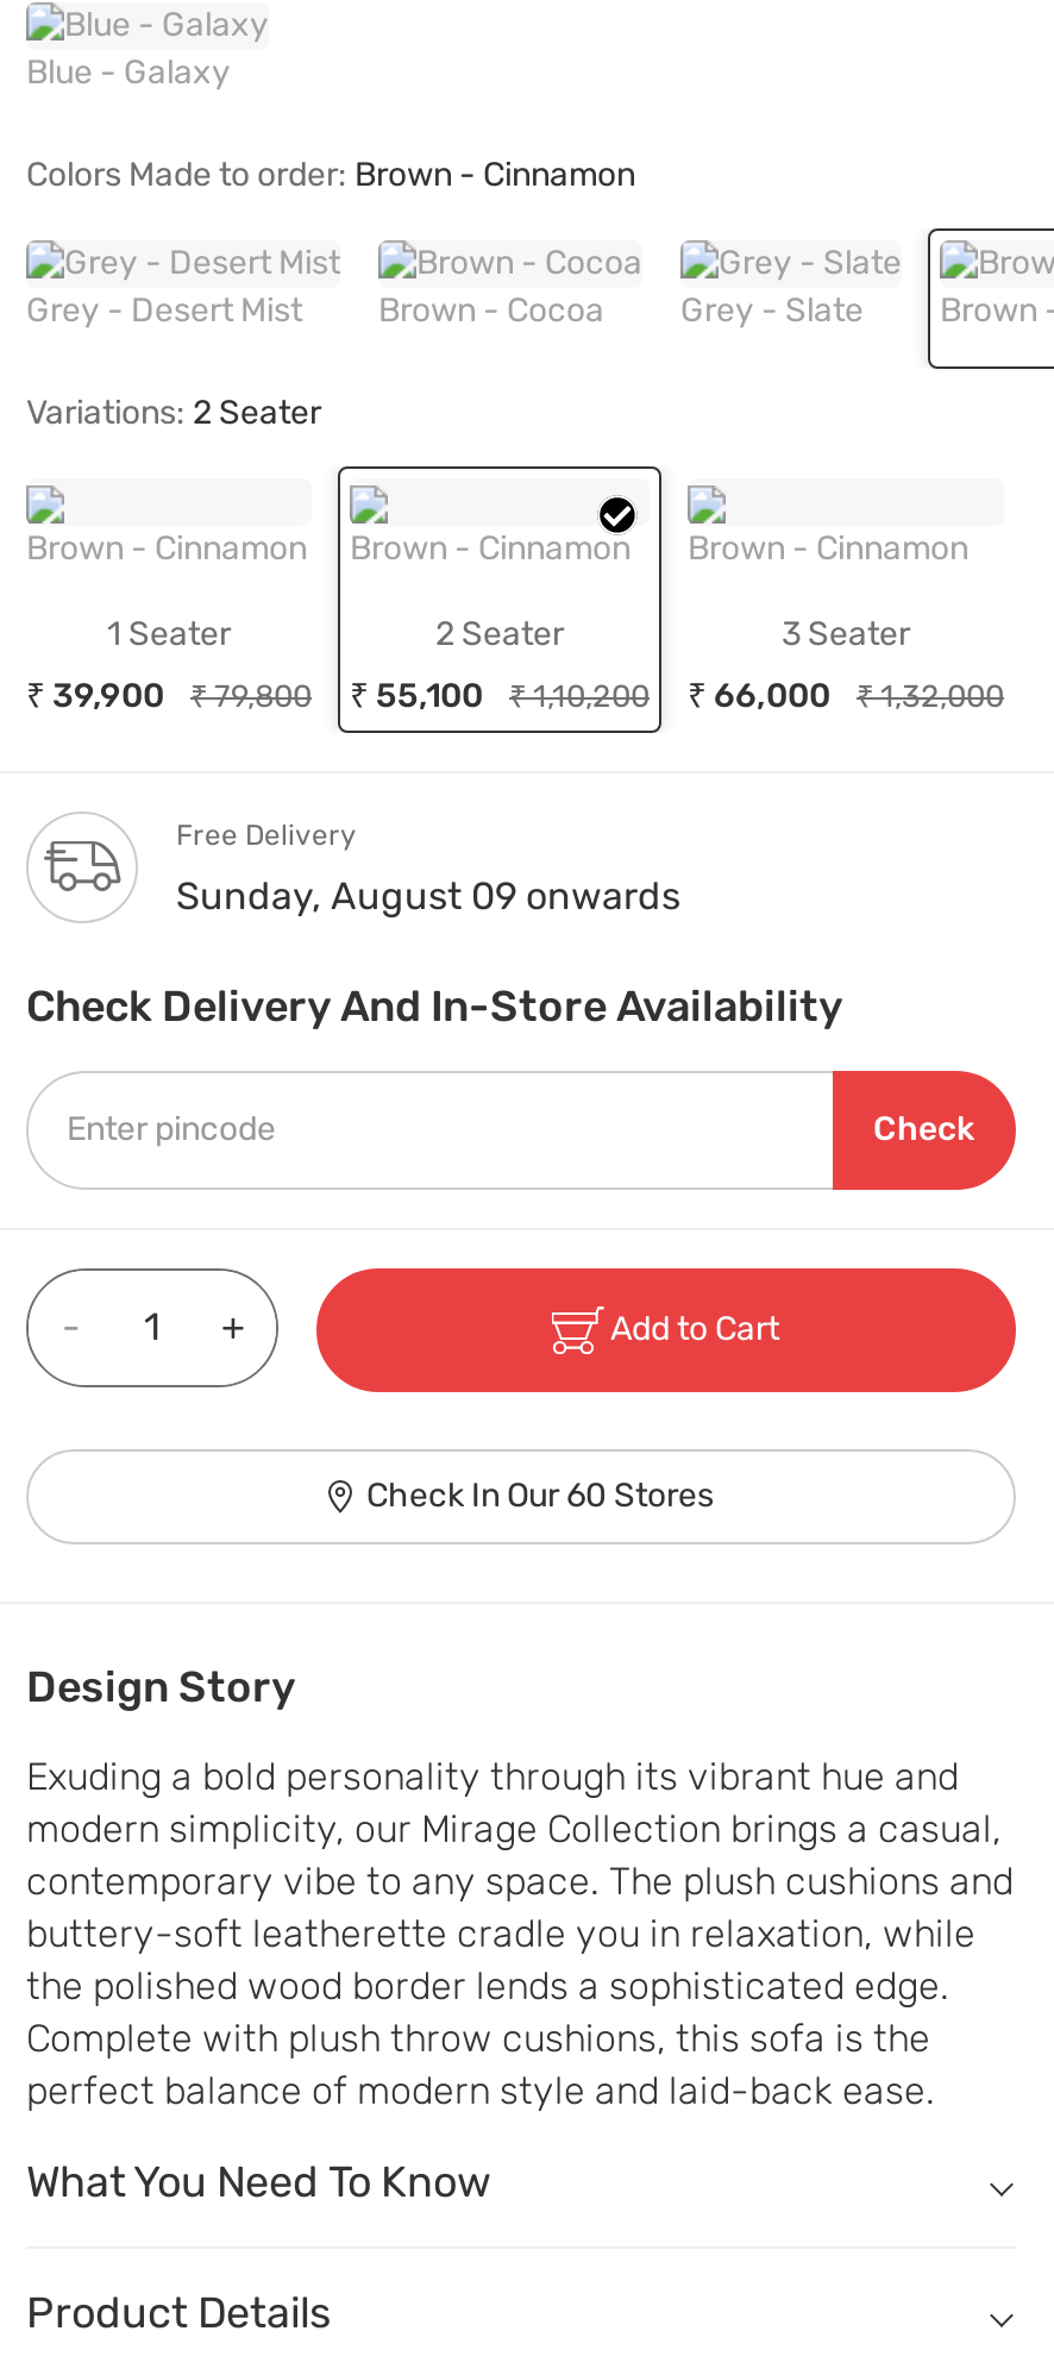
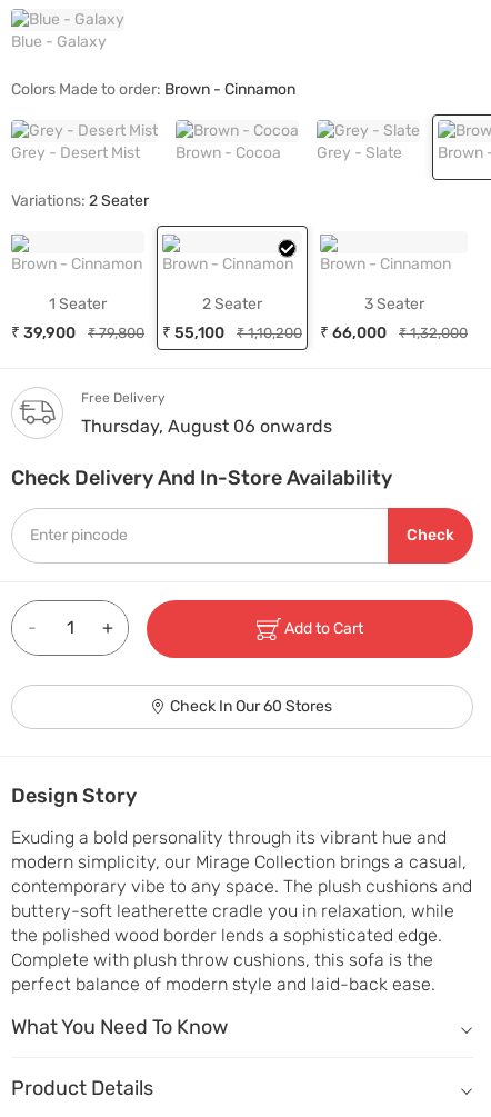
[176,873,680,919] Sunday, August 09 onwards -> [81,416,332,437] Thursday, August 06 onwards

